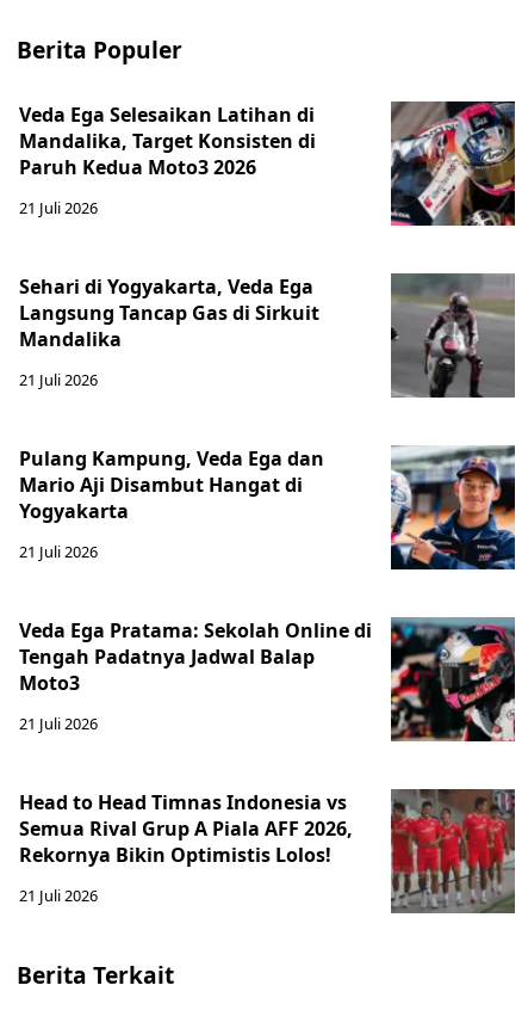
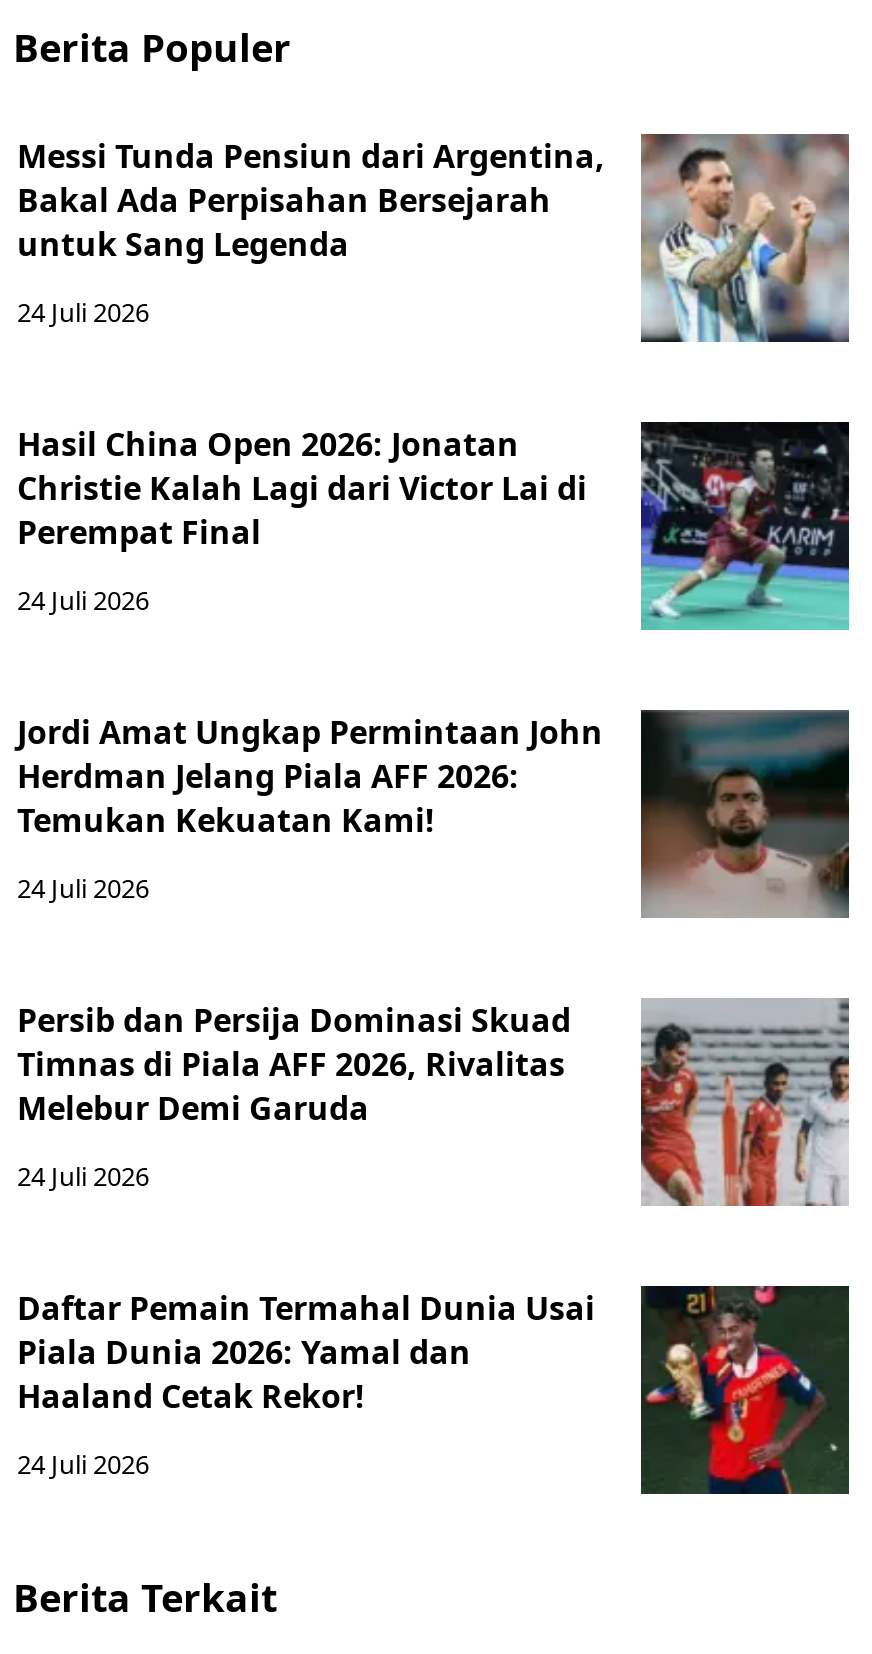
[19,101,316,180] Veda Ega Selesaikan Latihan di | Mandalika, Target Konsisten di | Paruh Kedua Moto3 2026 -> [17,134,605,266] Messi Tunda Pensiun dari Argentina, | Bakal Ada Perpisahan Bersejarah | untuk Sang Legenda
[390,100,516,227] [image] -> [639,132,851,344] [image]
[19,197,98,218] 21 Juli 2026 -> [17,294,149,330] 24 Juli 2026
[19,273,319,352] Sehari di Yogyakarta, Veda Ega | Langsung Tancap Gas di Sirkuit | Mandalika -> [17,422,587,554] Hasil China Open 2026: Jonatan | Christie Kalah Lagi dari Victor Lai di | Perempat Final
[390,272,516,399] [image] -> [639,420,851,632] [image]
[19,369,98,390] 21 Juli 2026 -> [17,582,149,618] 24 Juli 2026
[19,445,324,524] Pulang Kampung, Veda Ega dan | Mario Aji Disambut Hangat di | Yogyakarta -> [17,710,603,842] Jordi Amat Ungkap Permintaan John | Herdman Jelang Piala AFF 2026: | Temukan Kekuatan Kami!
[390,445,516,571] [image] -> [639,708,851,918] [image]
[19,541,98,562] 21 Juli 2026 -> [17,870,149,906] 24 Juli 2026
[19,617,516,743] [image] | Veda Ega Pratama: Sekolah Online di | Tengah Padatnya Jadwal Balap | Moto3 -> [17,998,851,1208] [image] | Persib dan Persija Dominasi Skuad | Timnas di Piala AFF 2026, Rivalitas | Melebur Demi Garuda
[19,713,98,734] 21 Juli 2026 -> [17,1158,149,1194] 24 Juli 2026
[19,788,515,914] [image] | Head to Head Timnas Indonesia vs | Semua Rival Grup A Piala AFF 2026, | Rekornya Bikin Optimistis Lolos! -> [17,1284,849,1496] [image] | Daftar Pemain Termahal Dunia Usai | Piala Dunia 2026: Yamal dan | Haaland Cetak Rekor!
[19,885,98,906] 21 Juli 2026 -> [17,1446,149,1482] 24 Juli 2026

